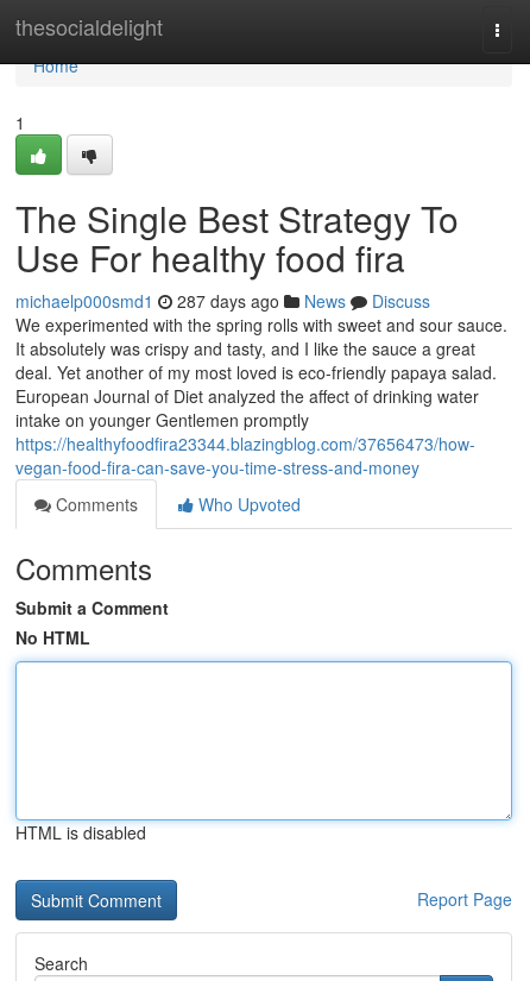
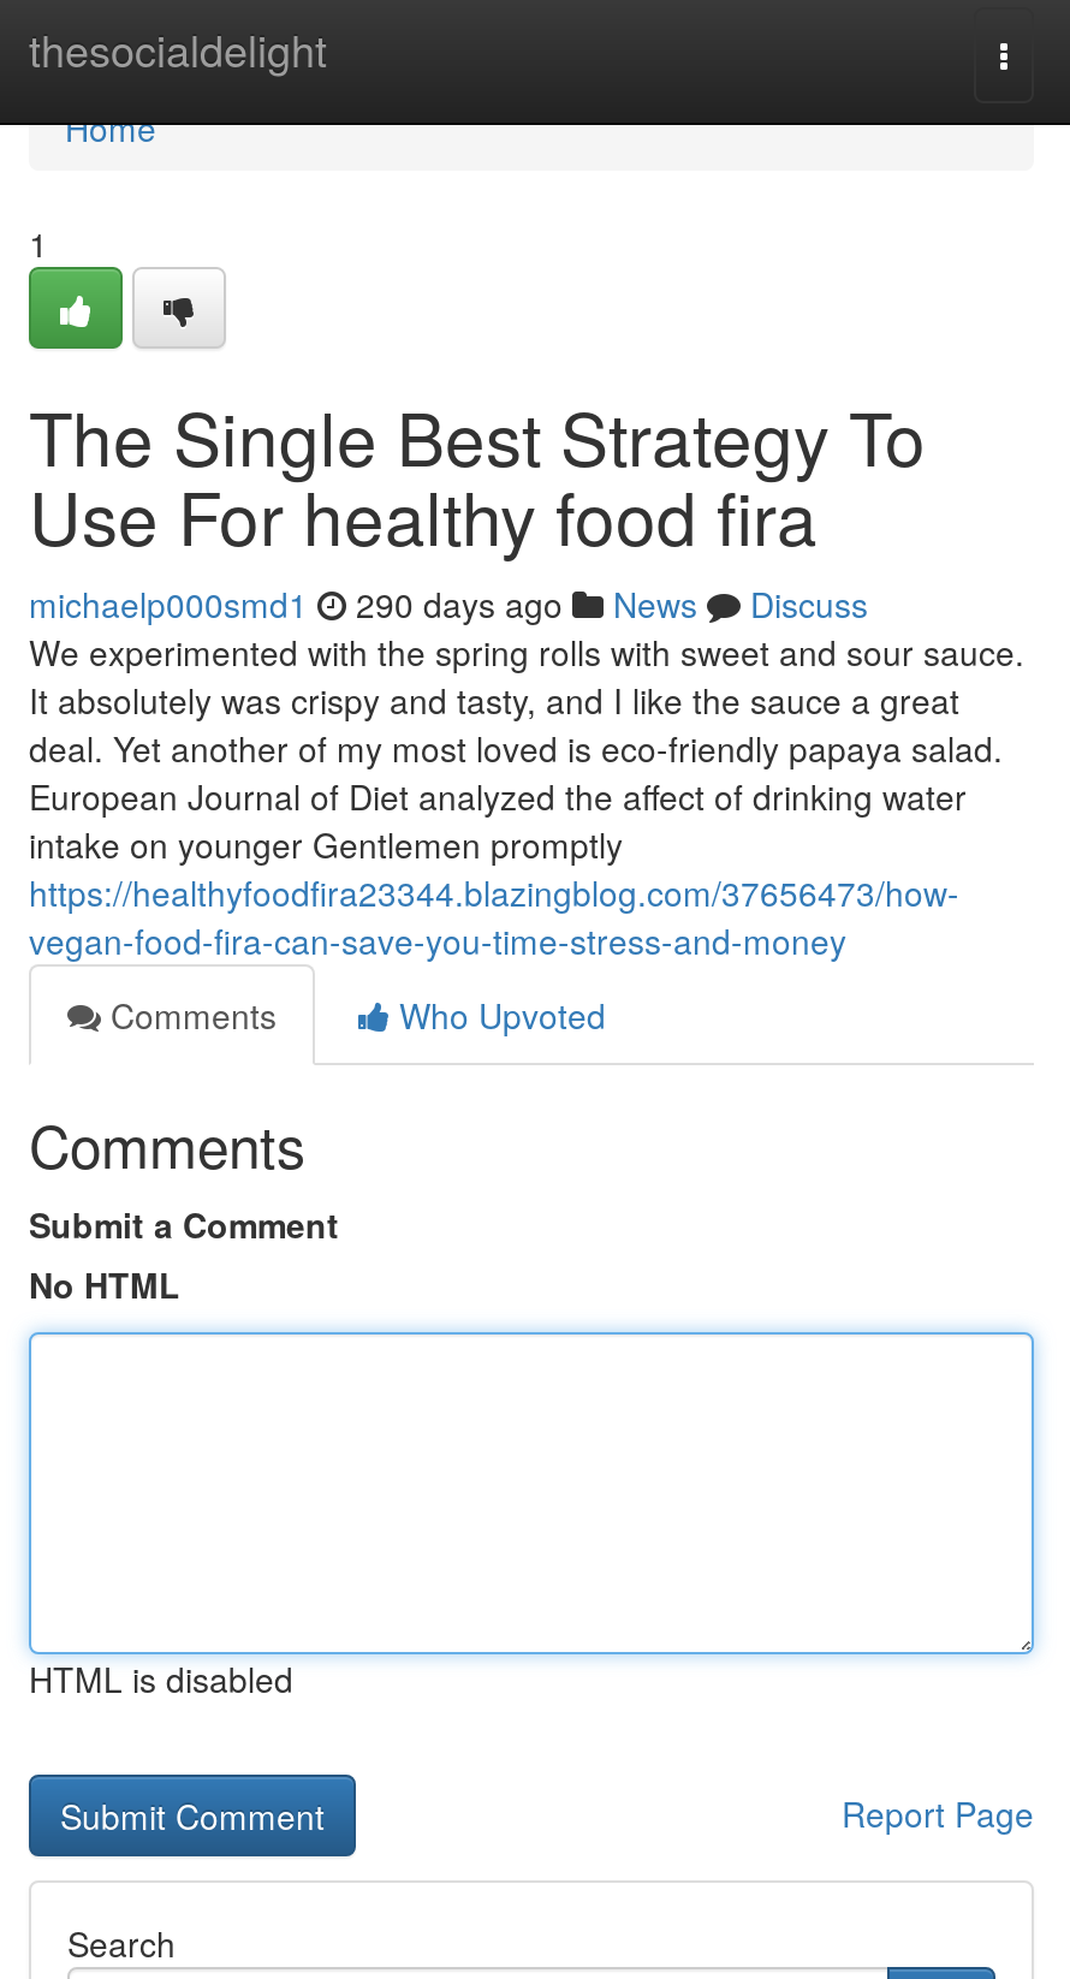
[15,289,430,313] michaelp000smd1 287 days ago News Discuss -> [29,580,868,628] michaelp000smd1 290 days ago News Discuss

